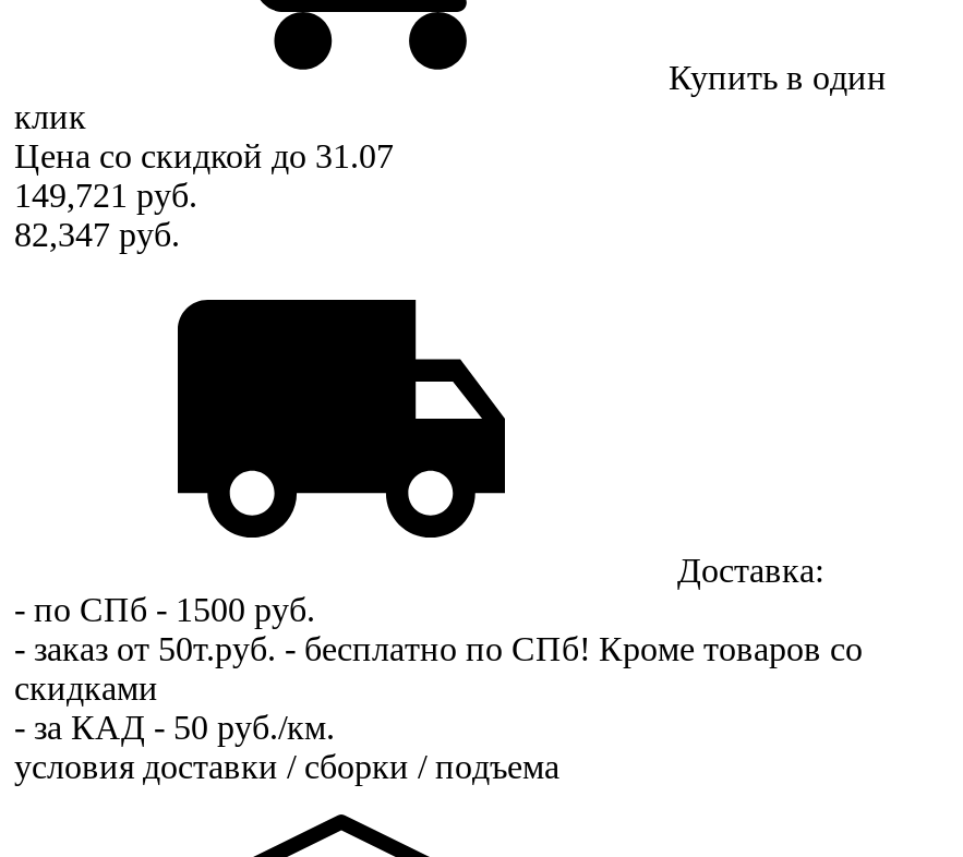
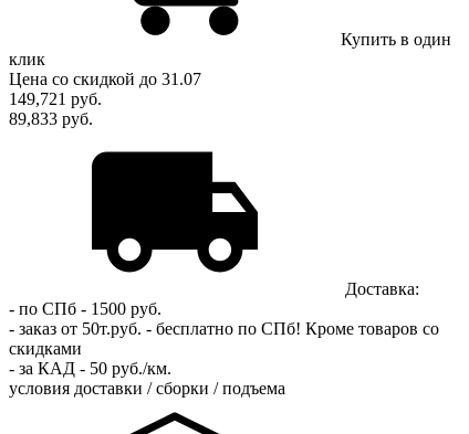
[14,215,180,253] 82,347 руб. -> [9,109,93,128] 89,833 руб.

